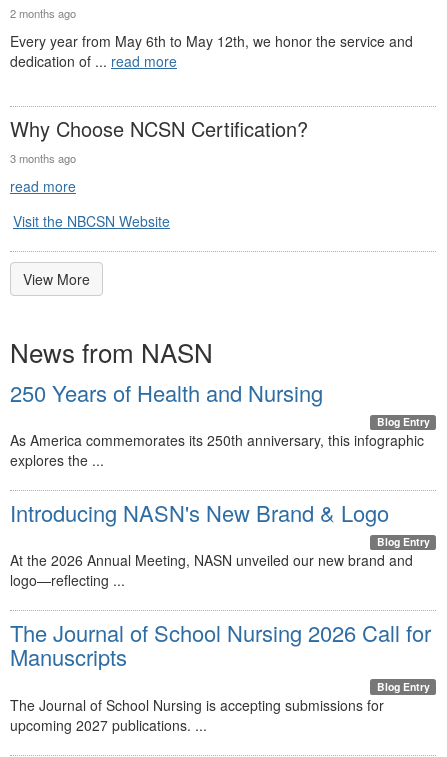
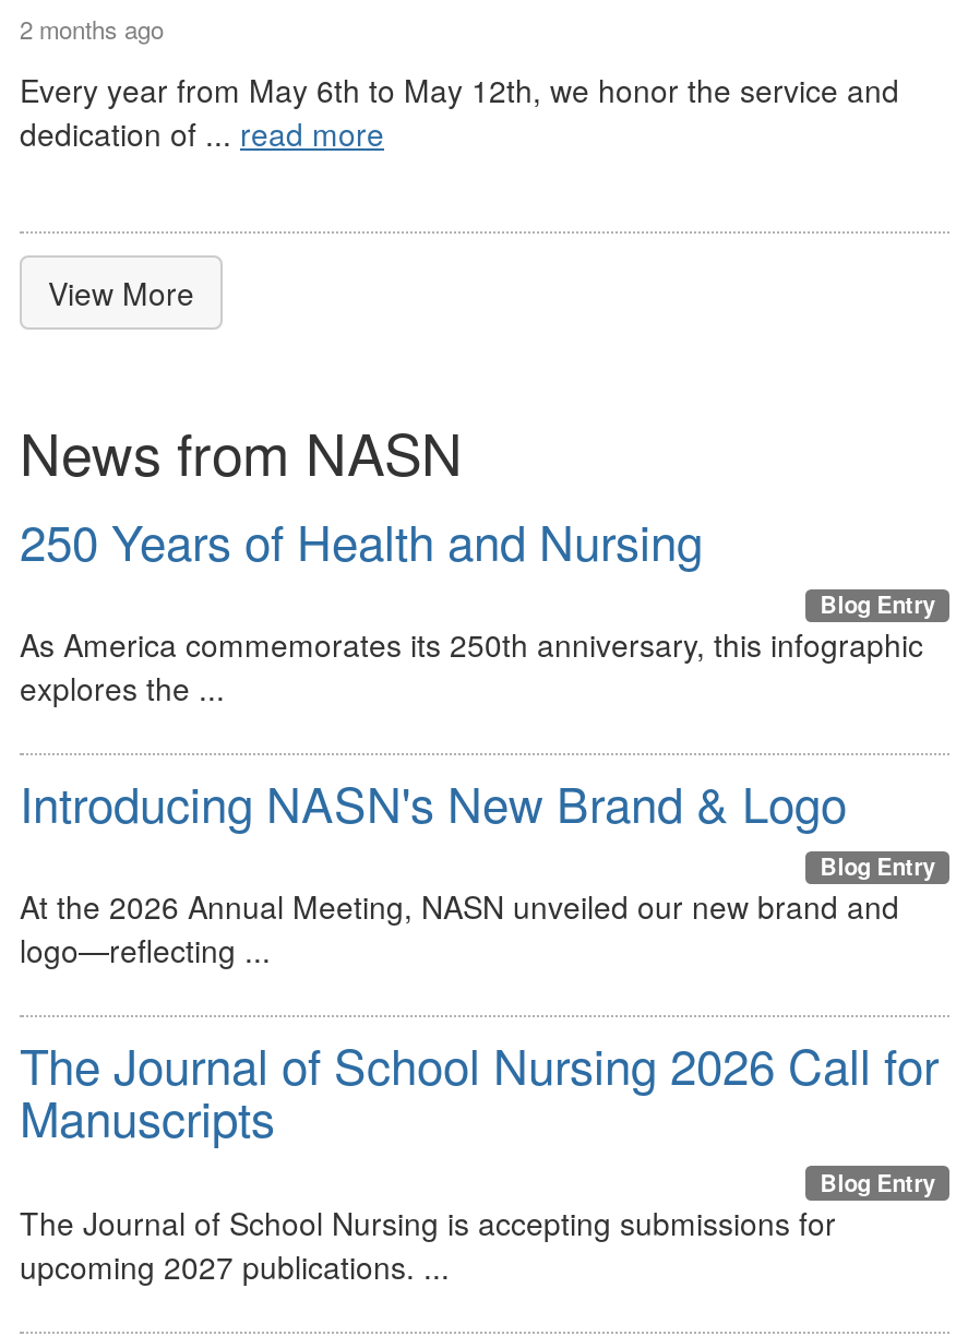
[10,114,308,231] Why Choose NCSN Certification? | 3 months ago | read more | Visit the NBCSN Website -> none

